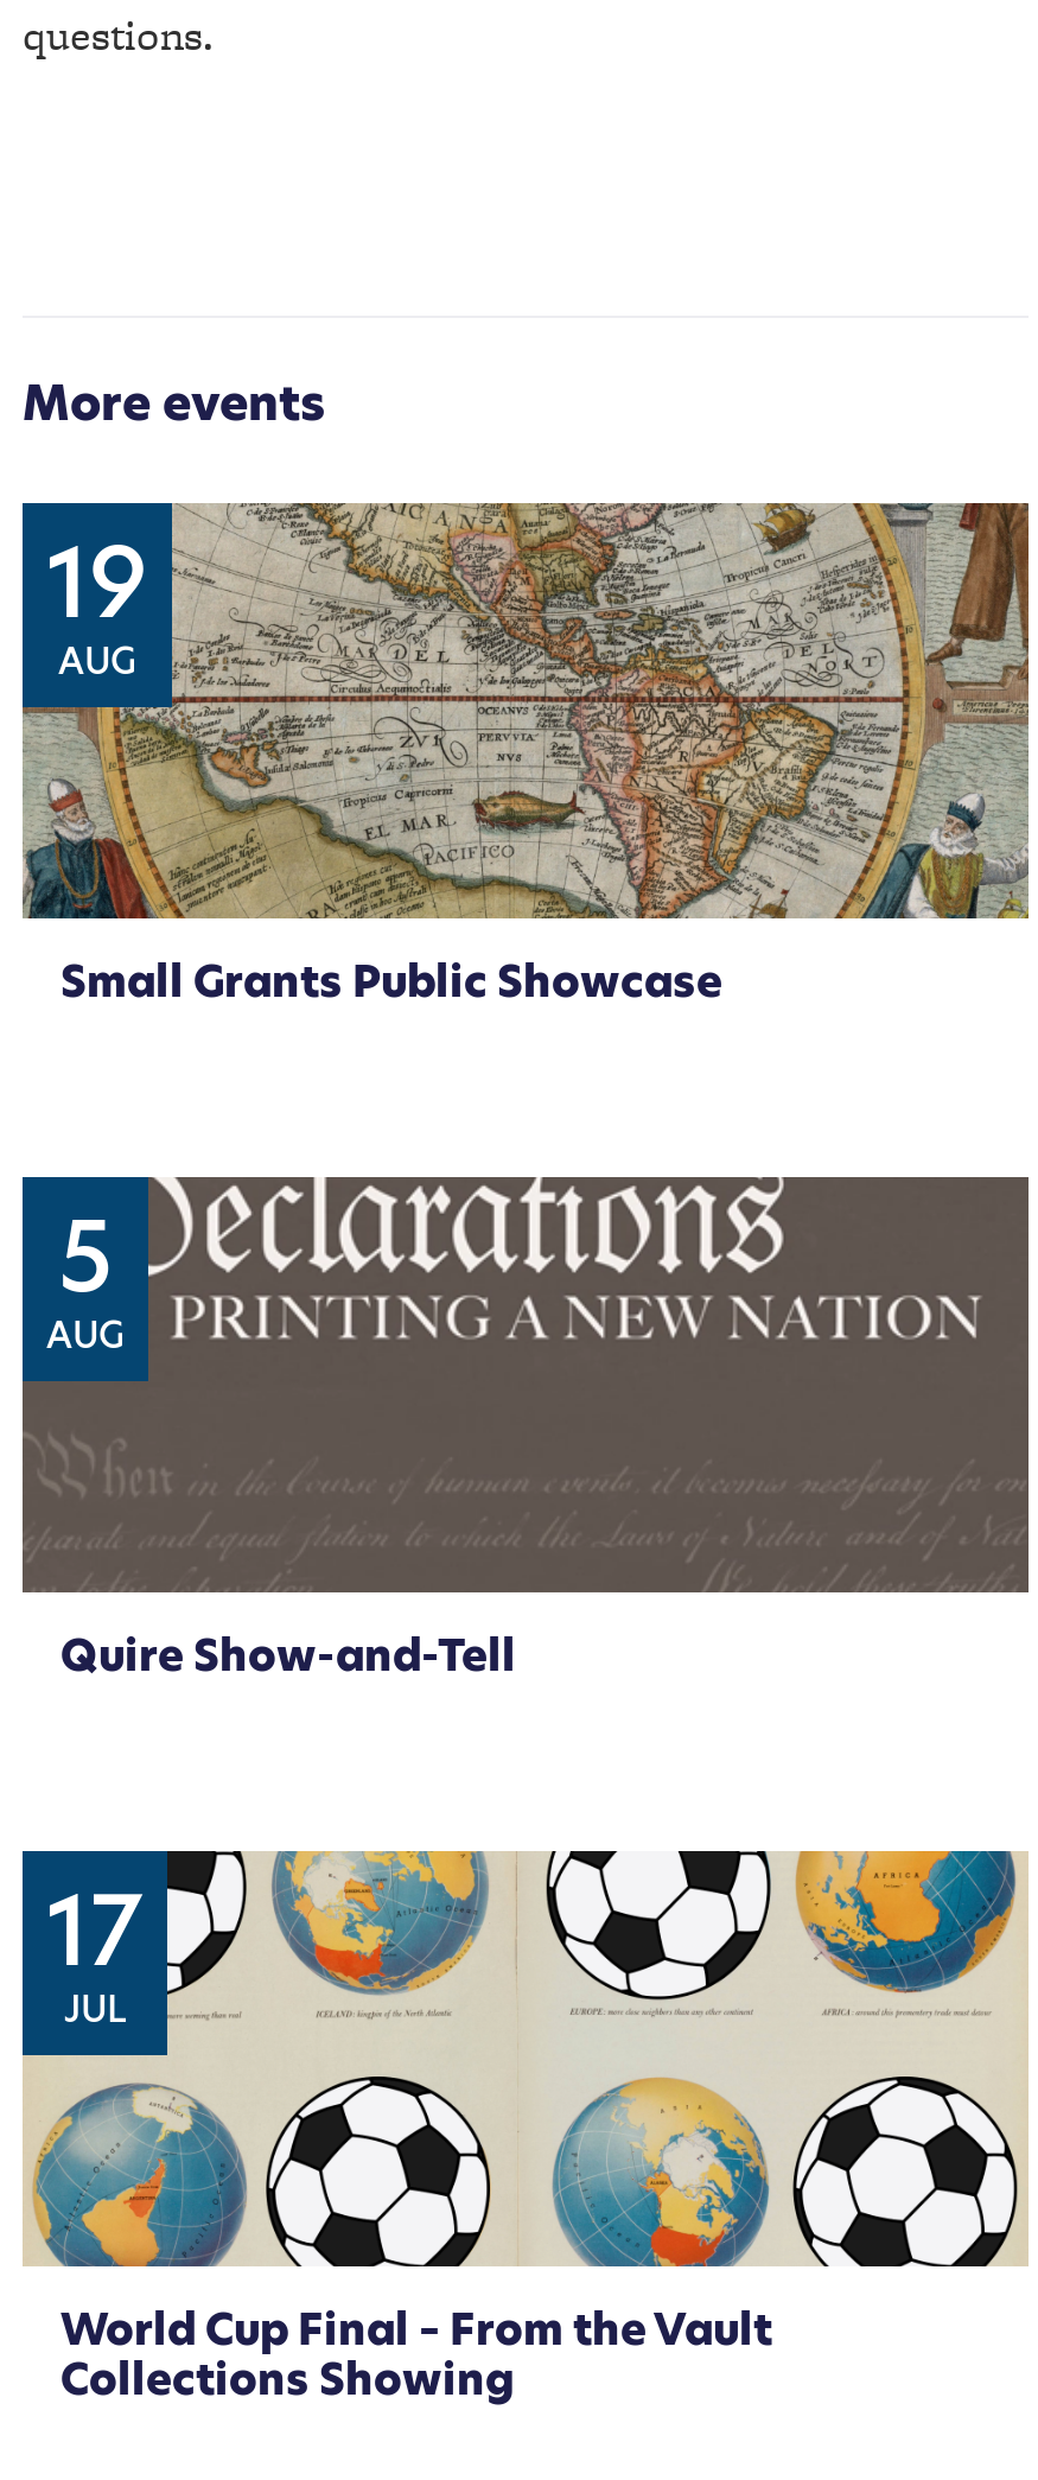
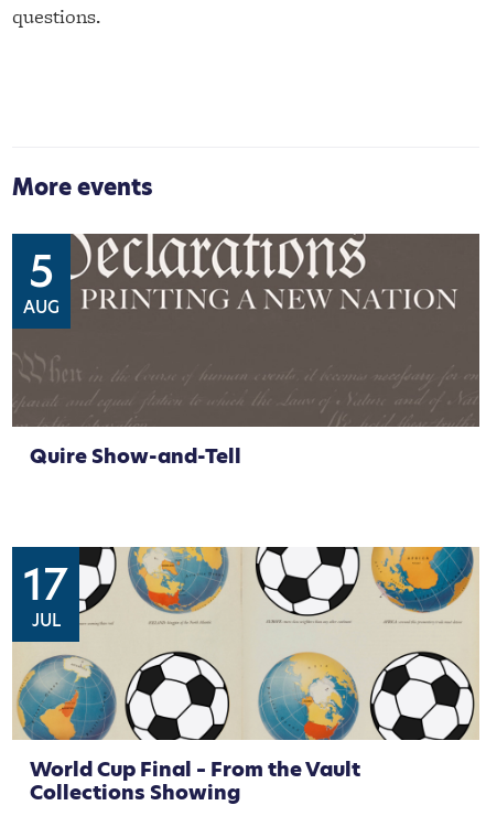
[46,517,148,686] 19 | AUG -> none
[61,952,722,1011] Small Grants Public Showcase -> none

